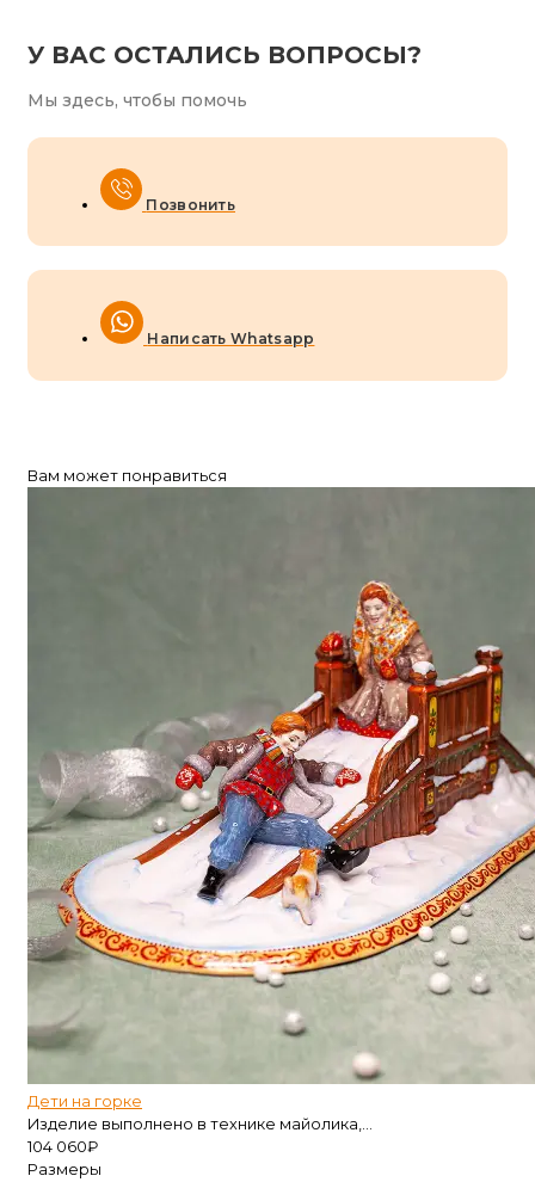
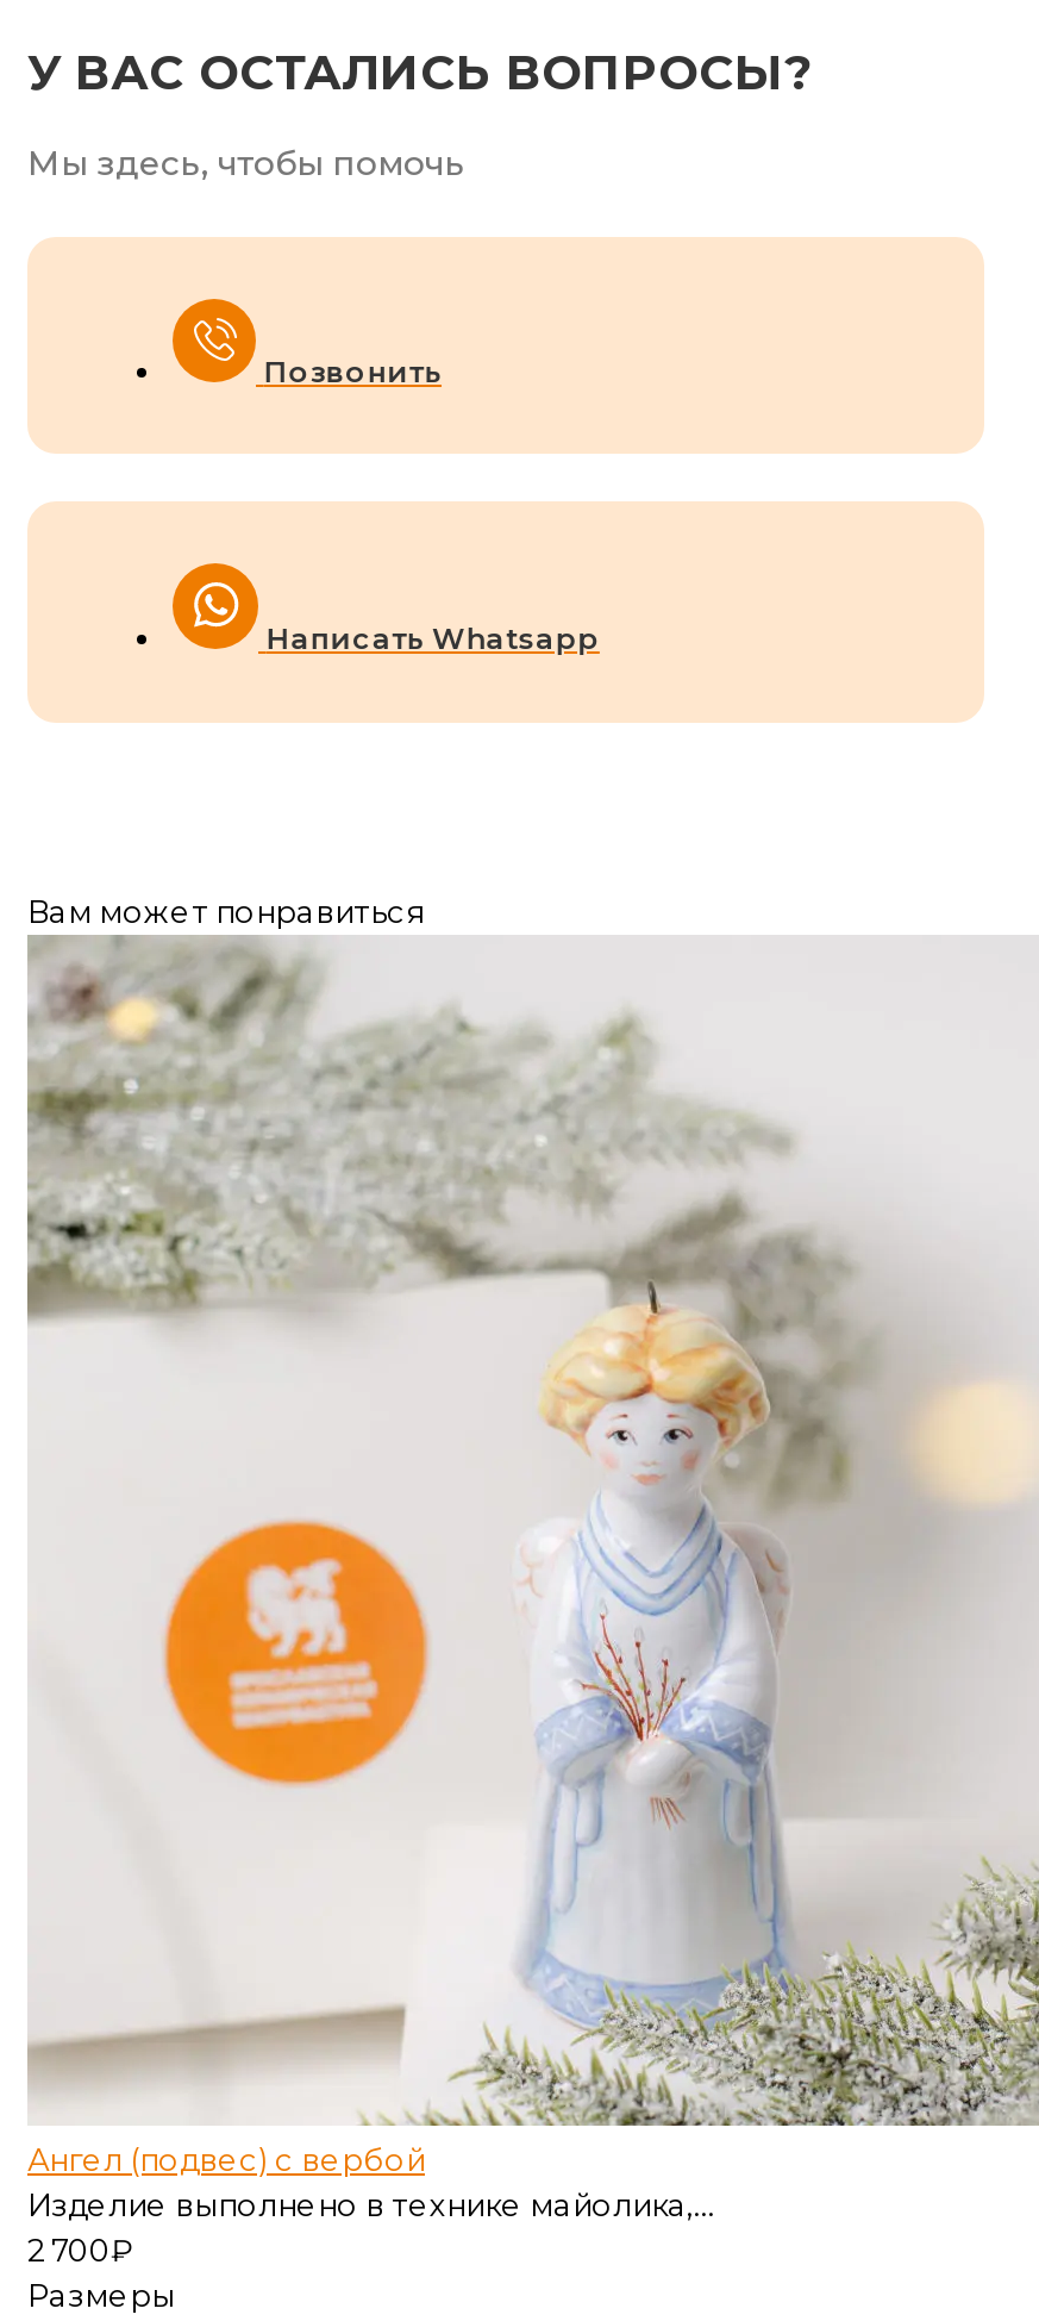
[26,487,531,1110] [image] | Дети на горке -> [27,935,1032,2178] [image] | Ангел (подвес) с вербой
[27,1138,98,1156] 104 060₽ -> [27,2233,132,2269] 2 700₽

